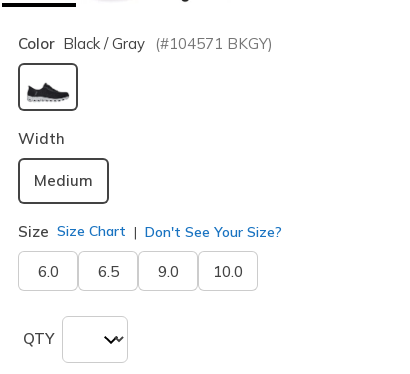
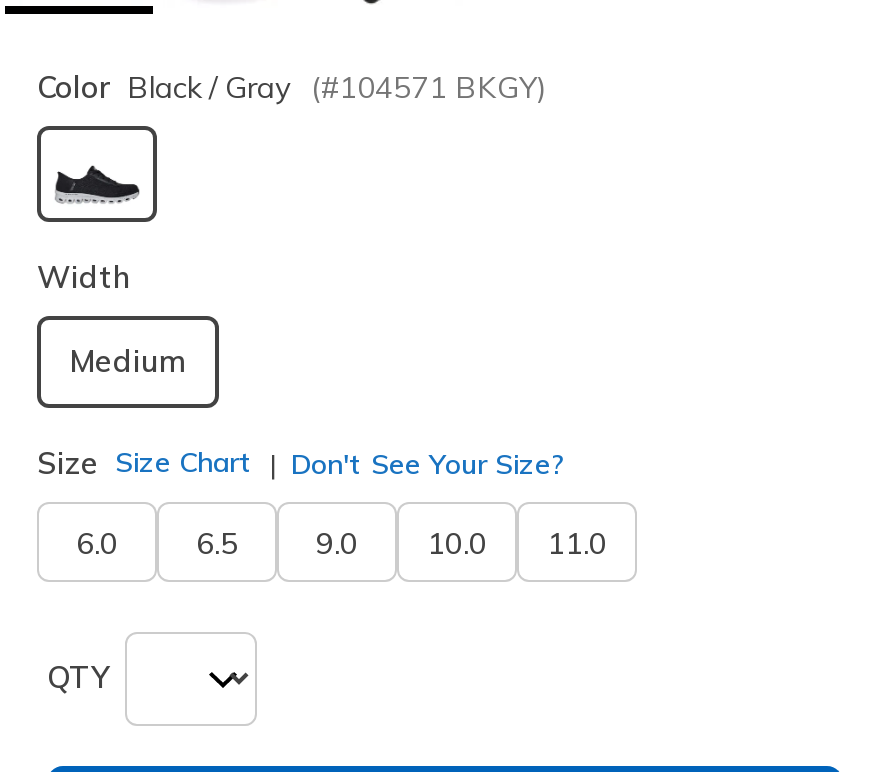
none -> [547,524,607,562] 11.0

